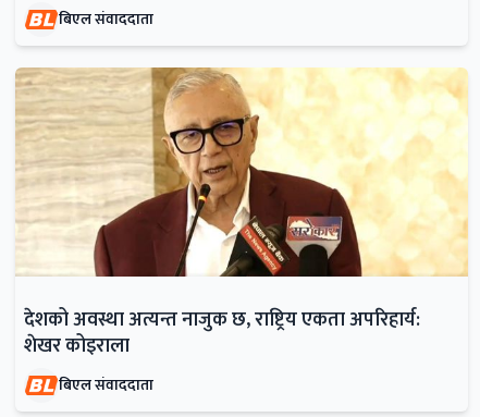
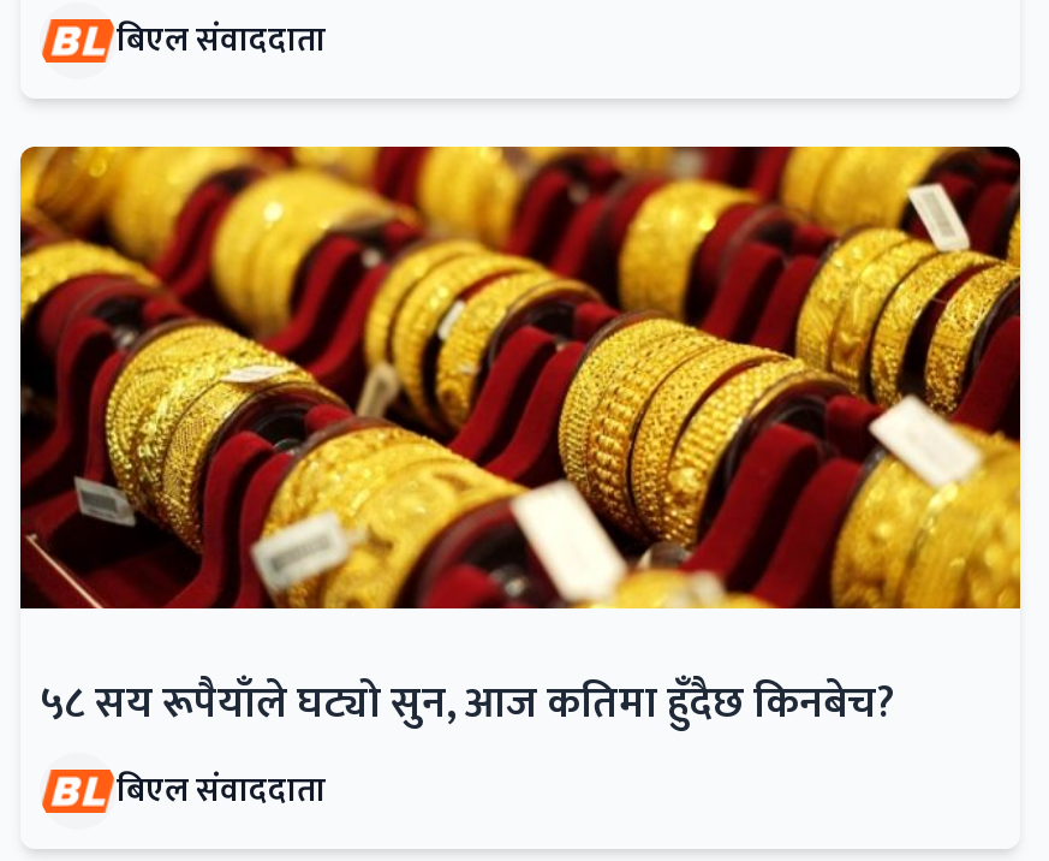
[15,66,468,363] [image] | देशको अवस्था अत्यन्त नाजुक छ, राष्ट्रिय एकता अपरिहार्य: | शेखर कोइराला -> [18,144,1023,741] [image] | ५८ सय रूपैयाँले घट्यो सुन, आज कतिमा हुँदैछ किनबेच?

